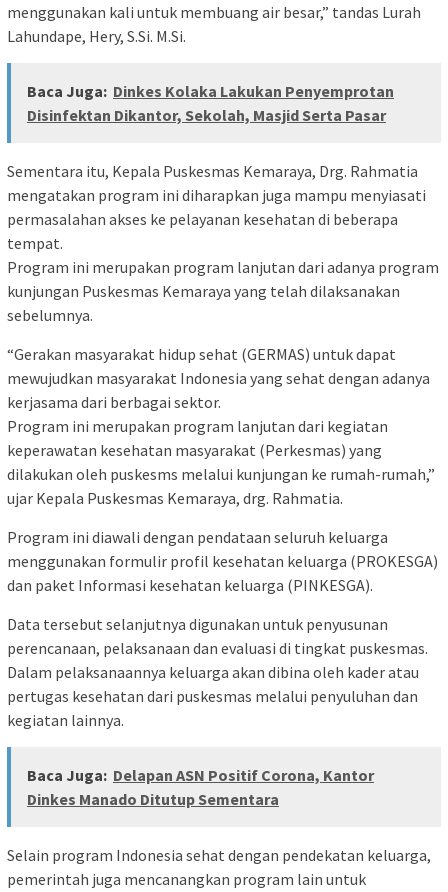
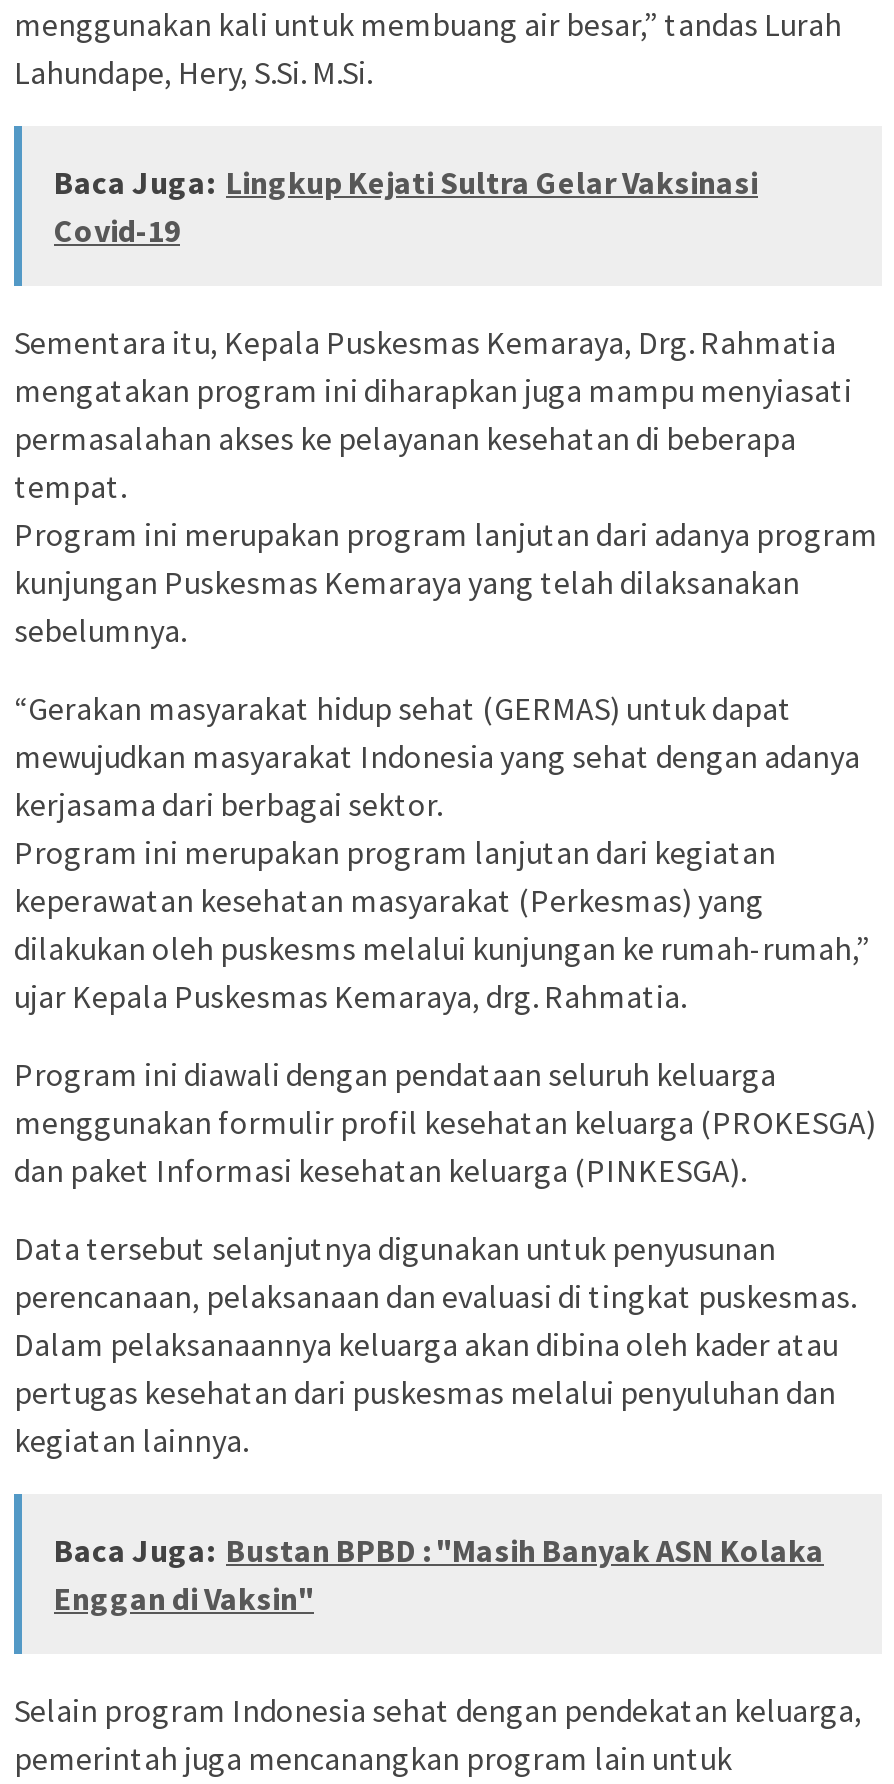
[27,81,394,125] Baca Juga: Dinkes Kolaka Lakukan Penyemprotan | Disinfektan Dikantor, Sekolah, Masjid Serta Pasar -> [54,163,758,251] Baca Juga: Lingkup Kejati Sultra Gelar Vaksinasi | Covid-19
[27,765,374,809] Baca Juga: Delapan ASN Positif Corona, Kantor | Dinkes Manado Ditutup Sementara -> [54,1531,824,1619] Baca Juga: Bustan BPBD : "Masih Banyak ASN Kolaka | Enggan di Vaksin"

